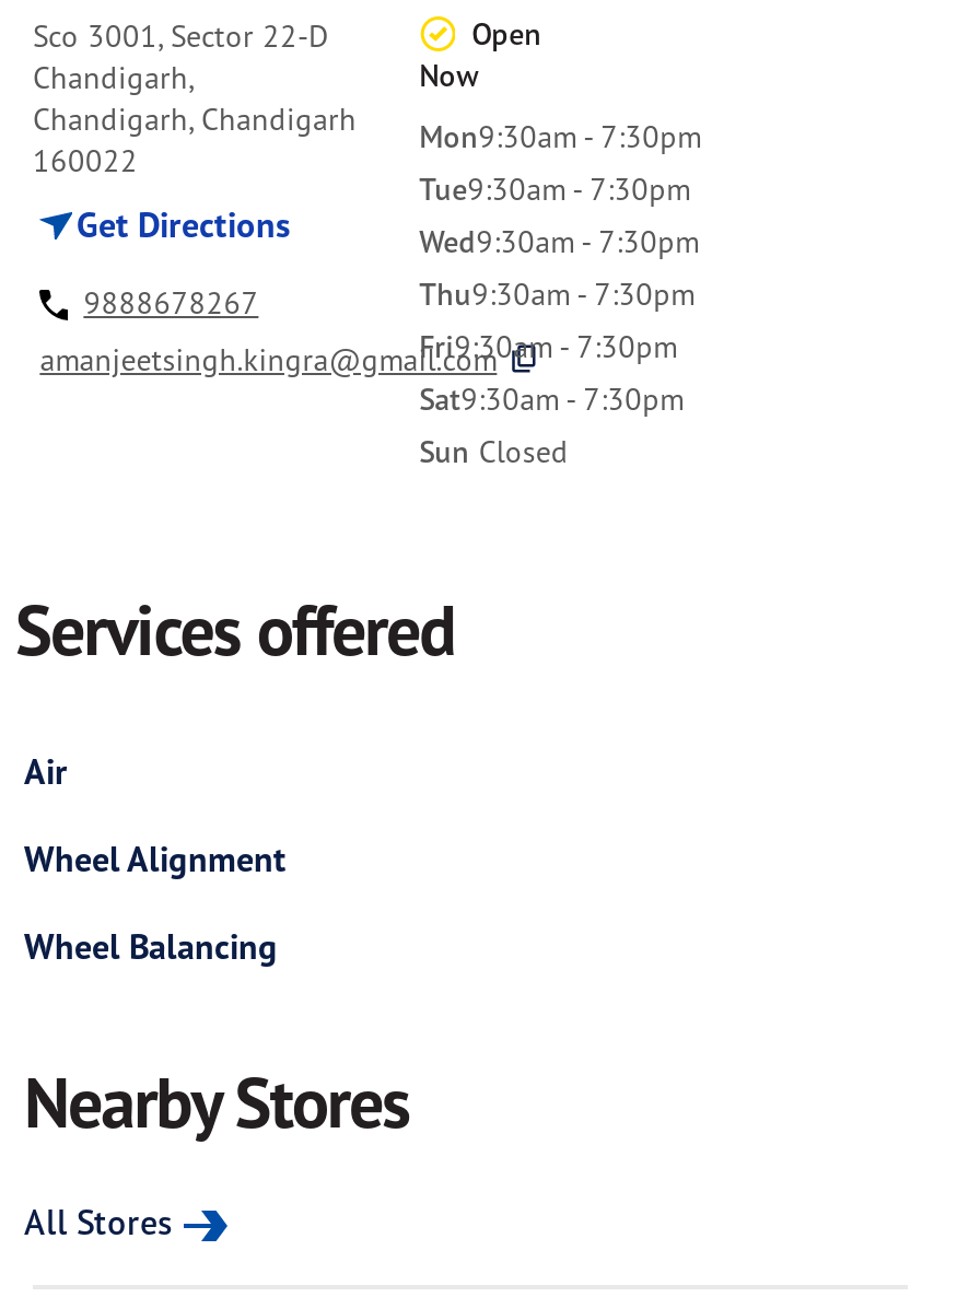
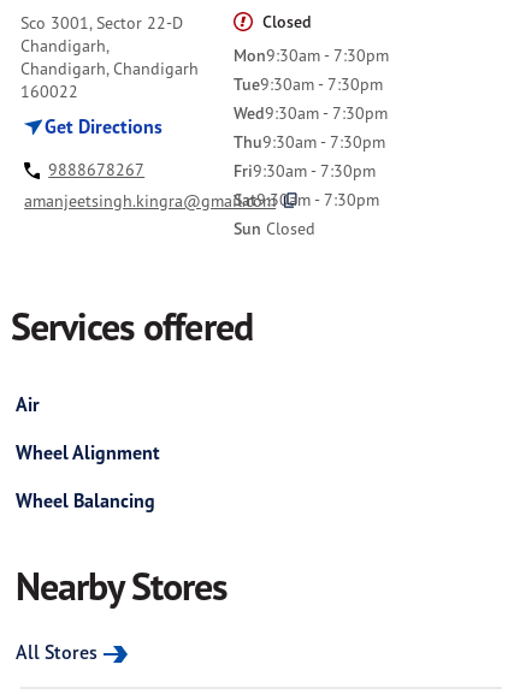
[419,14,542,95] Open | Now -> [262,11,311,32] Closed

